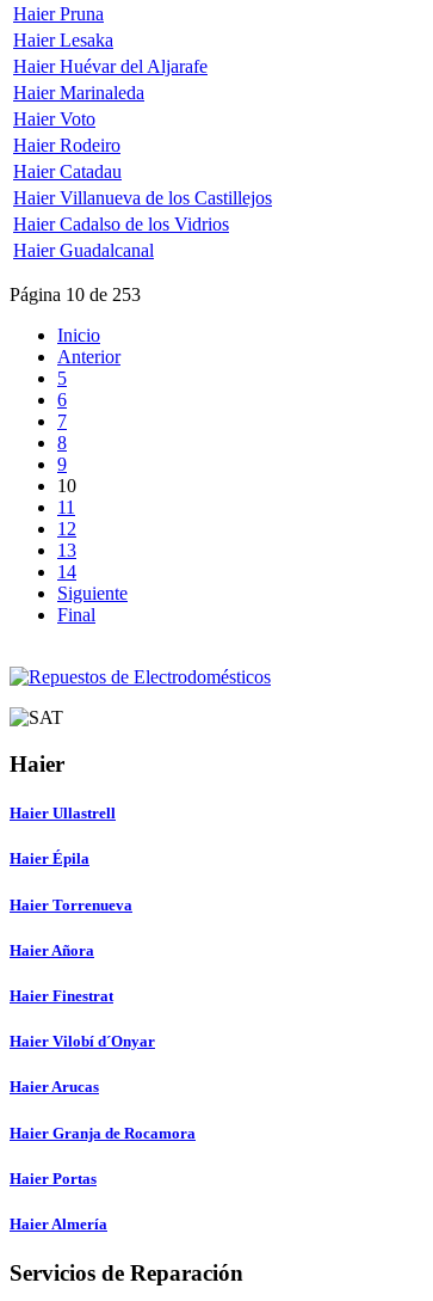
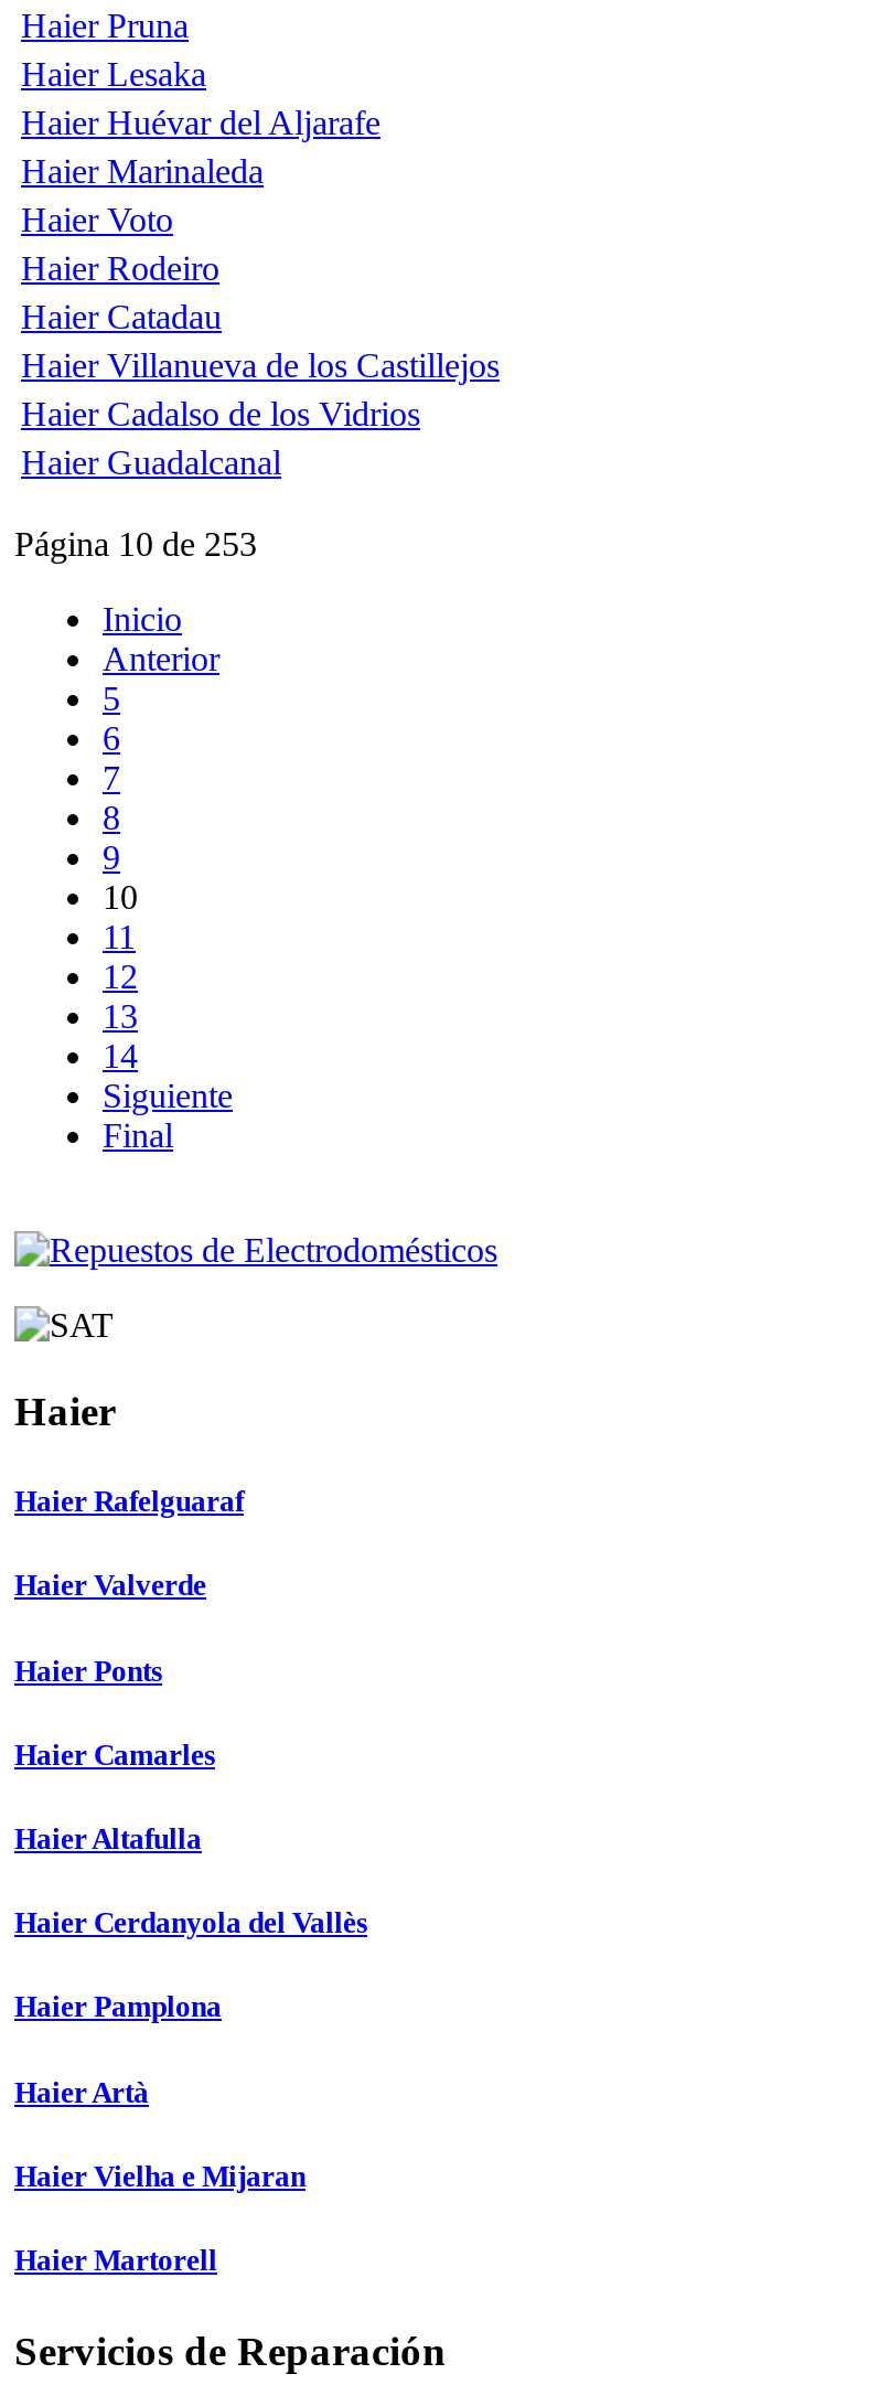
[10,804,116,822] Haier Ullastrell -> [14,1486,244,1519] Haier Rafelguaraf
[10,850,89,868] Haier Épila -> [14,1570,206,1603] Haier Valverde
[10,896,132,913] Haier Torrenueva -> [14,1654,162,1687] Haier Ponts
[10,941,94,959] Haier Añora -> [14,1738,215,1771] Haier Camarles
[10,987,113,1005] Haier Finestrat -> [14,1822,202,1856] Haier Altafulla
[10,1032,155,1050] Haier Vilobí d´Onyar -> [14,1907,367,1940] Haier Cerdanyola del Vallès
[10,1078,99,1096] Haier Arucas -> [14,1991,222,2024] Haier Pamplona
[10,1124,196,1142] Haier Granja de Rocamora -> [14,2075,149,2108] Haier Artà
[10,1169,97,1187] Haier Portas -> [14,2159,305,2192] Haier Vielha e Mijaran
[10,1215,107,1233] Haier Almería -> [14,2243,217,2276] Haier Martorell

